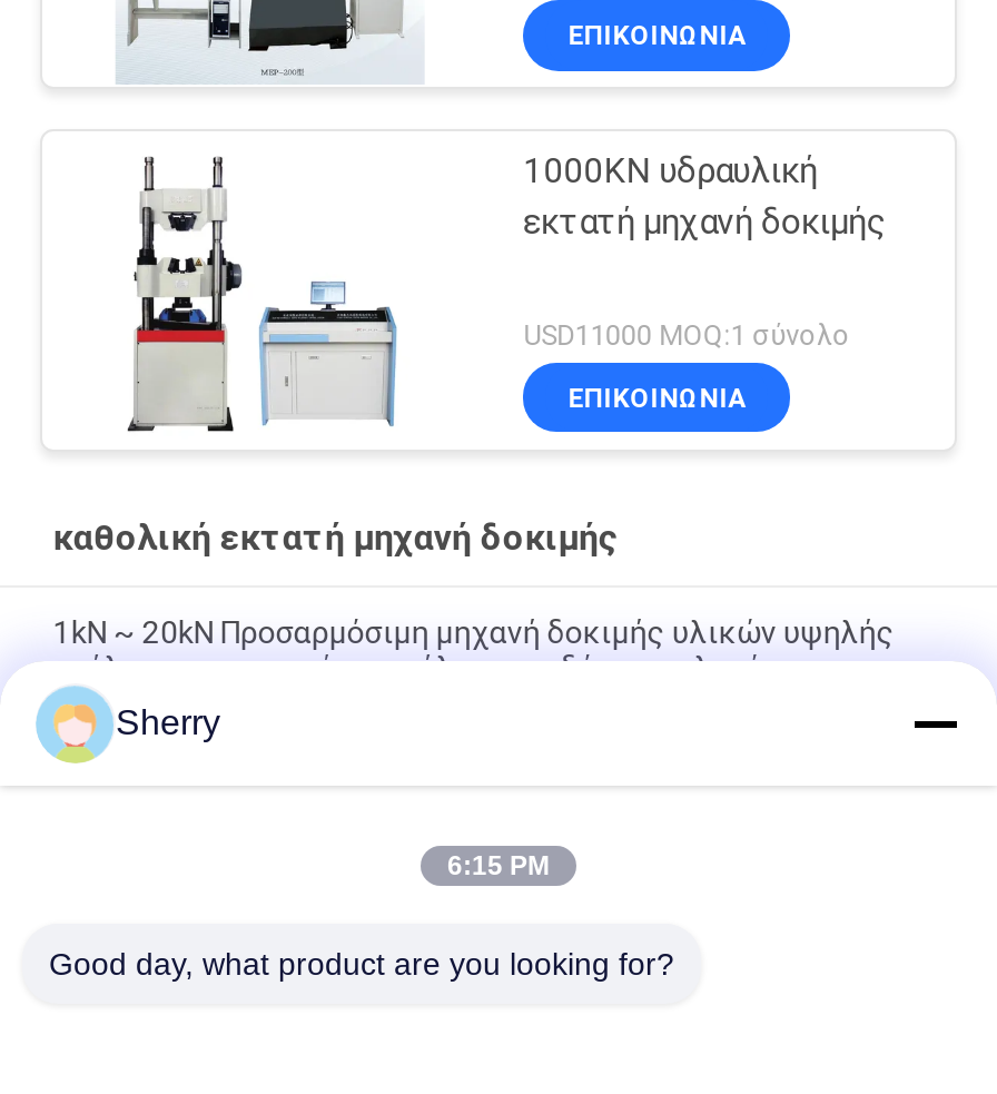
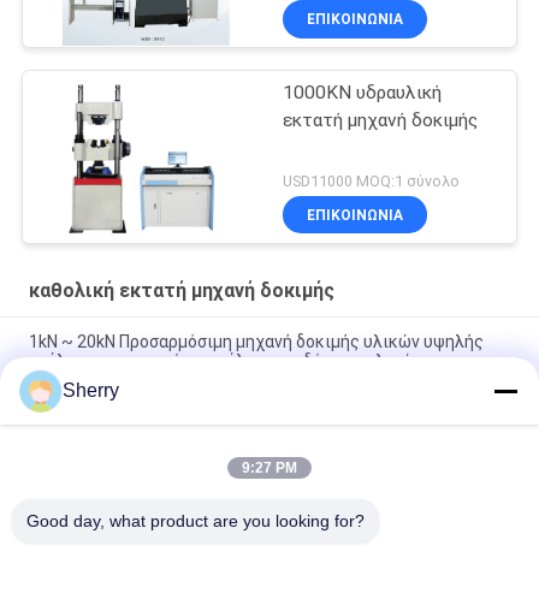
[447,850,550,881] 6:15 PM -> [242,459,297,476] 9:27 PM

